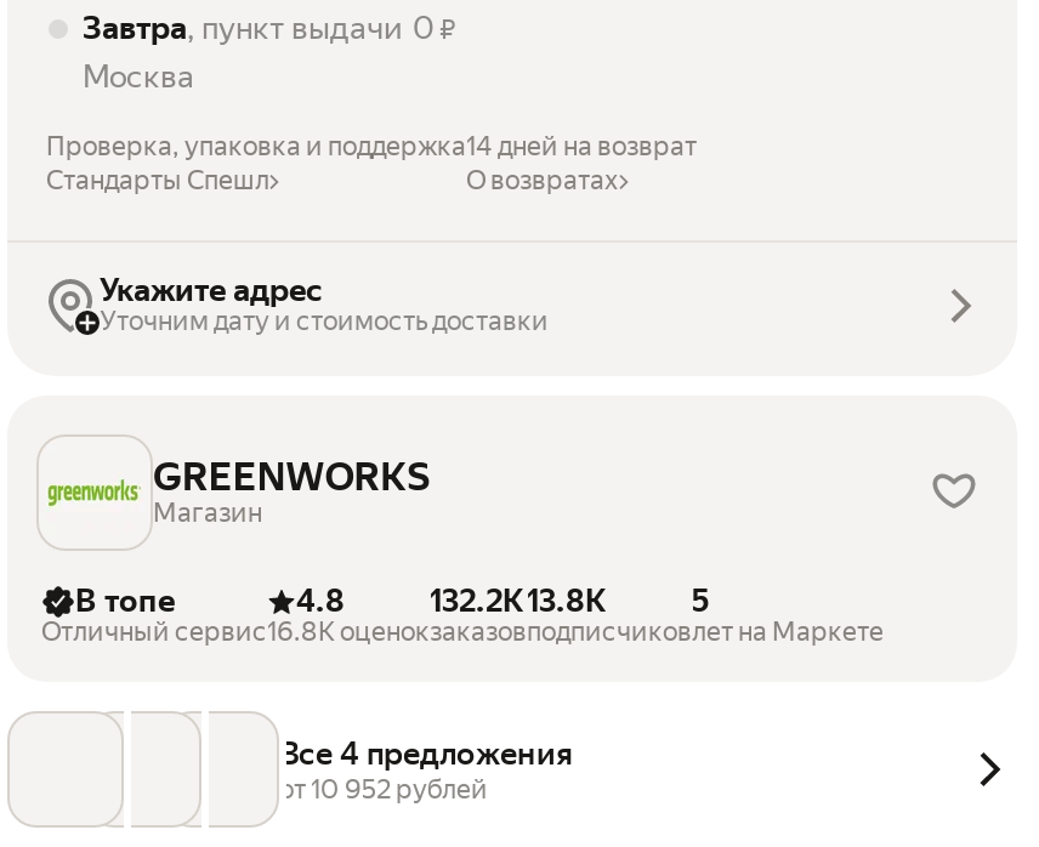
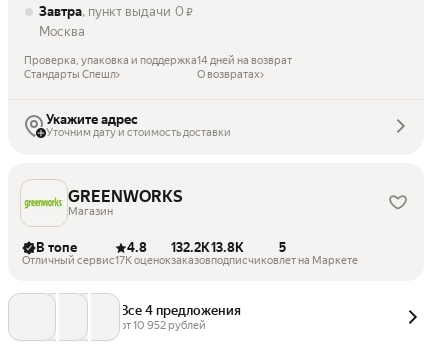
[267,617,430,648] 16.8K оценок -> [115,254,171,267] 17K оценок

